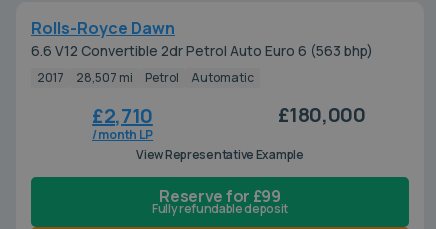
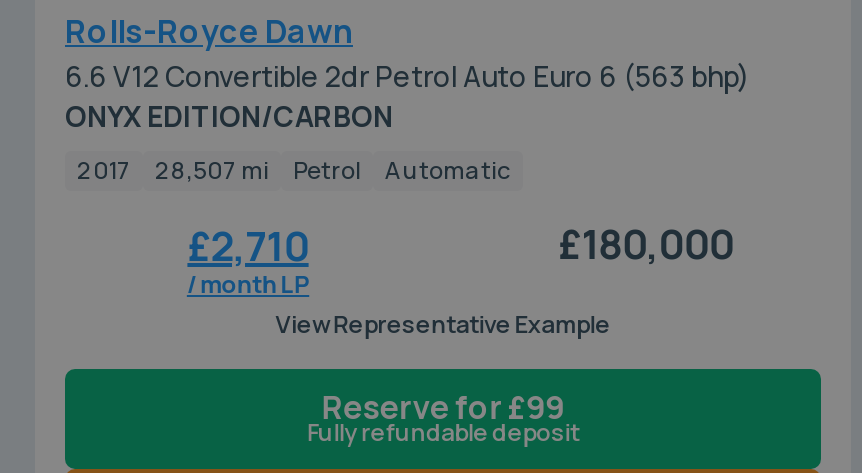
none -> [65,98,393,136] ONYX EDITION/CARBON

